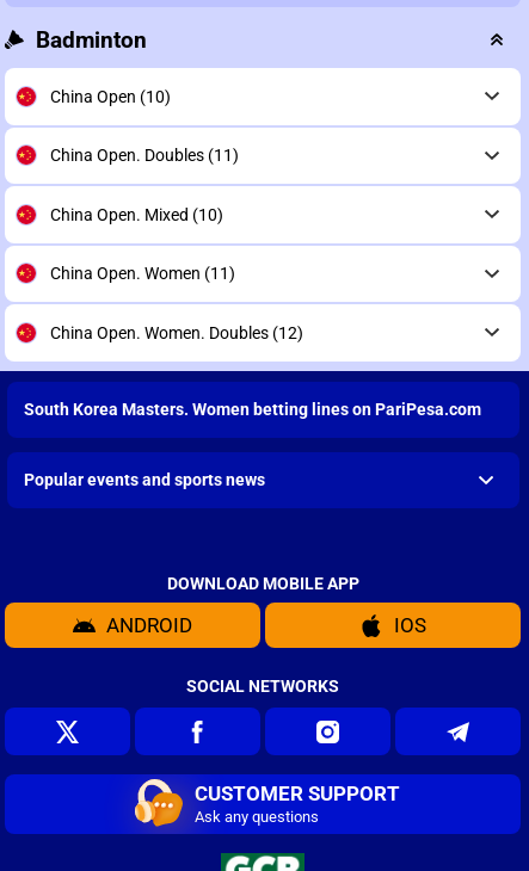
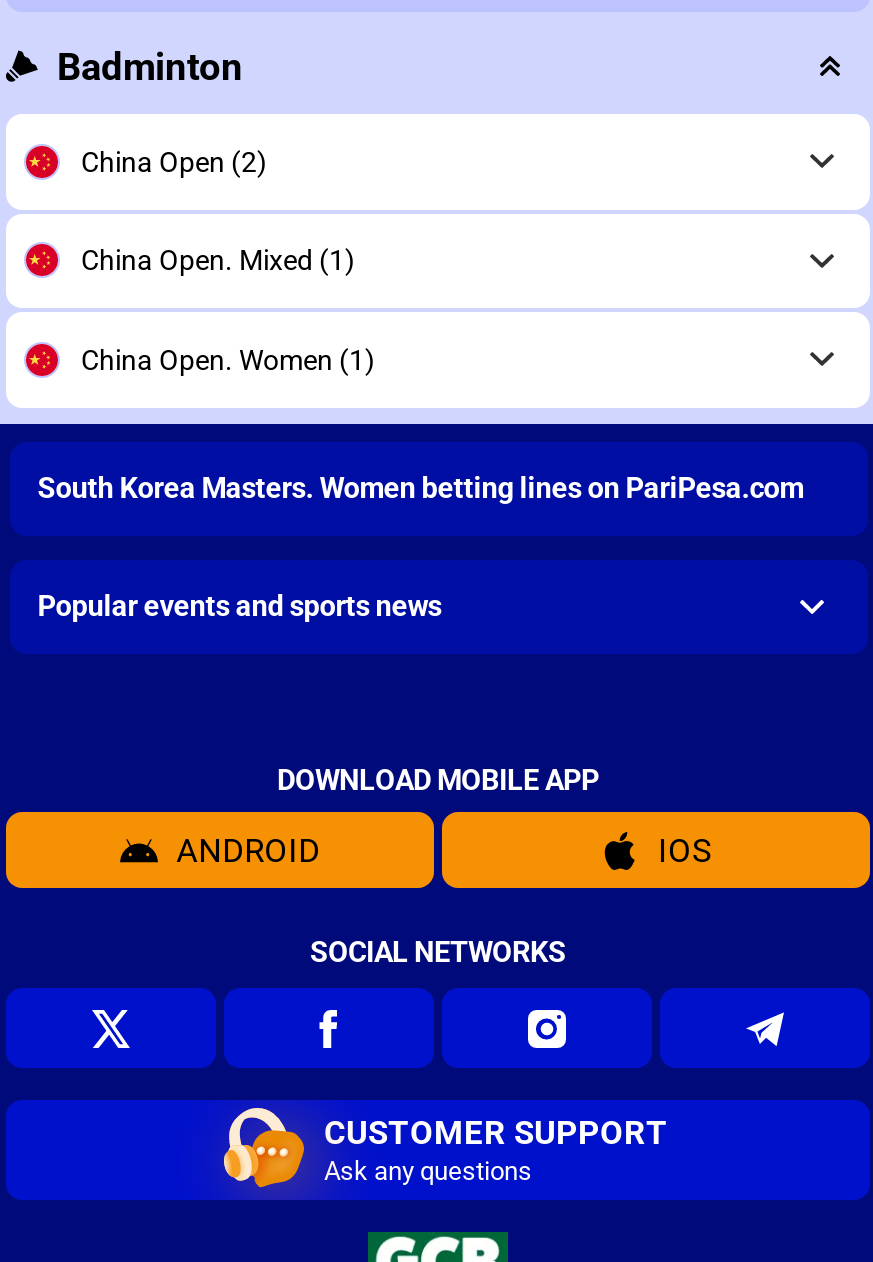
[50,87,303,342] China Open (10) | China Open. Doubles (11) | China Open. Mixed (10) | China Open. Women (11) | China Open. Women. Doubles (12) -> [81,146,375,376] China Open (2) | China Open. Mixed (1) | China Open. Women (1)

